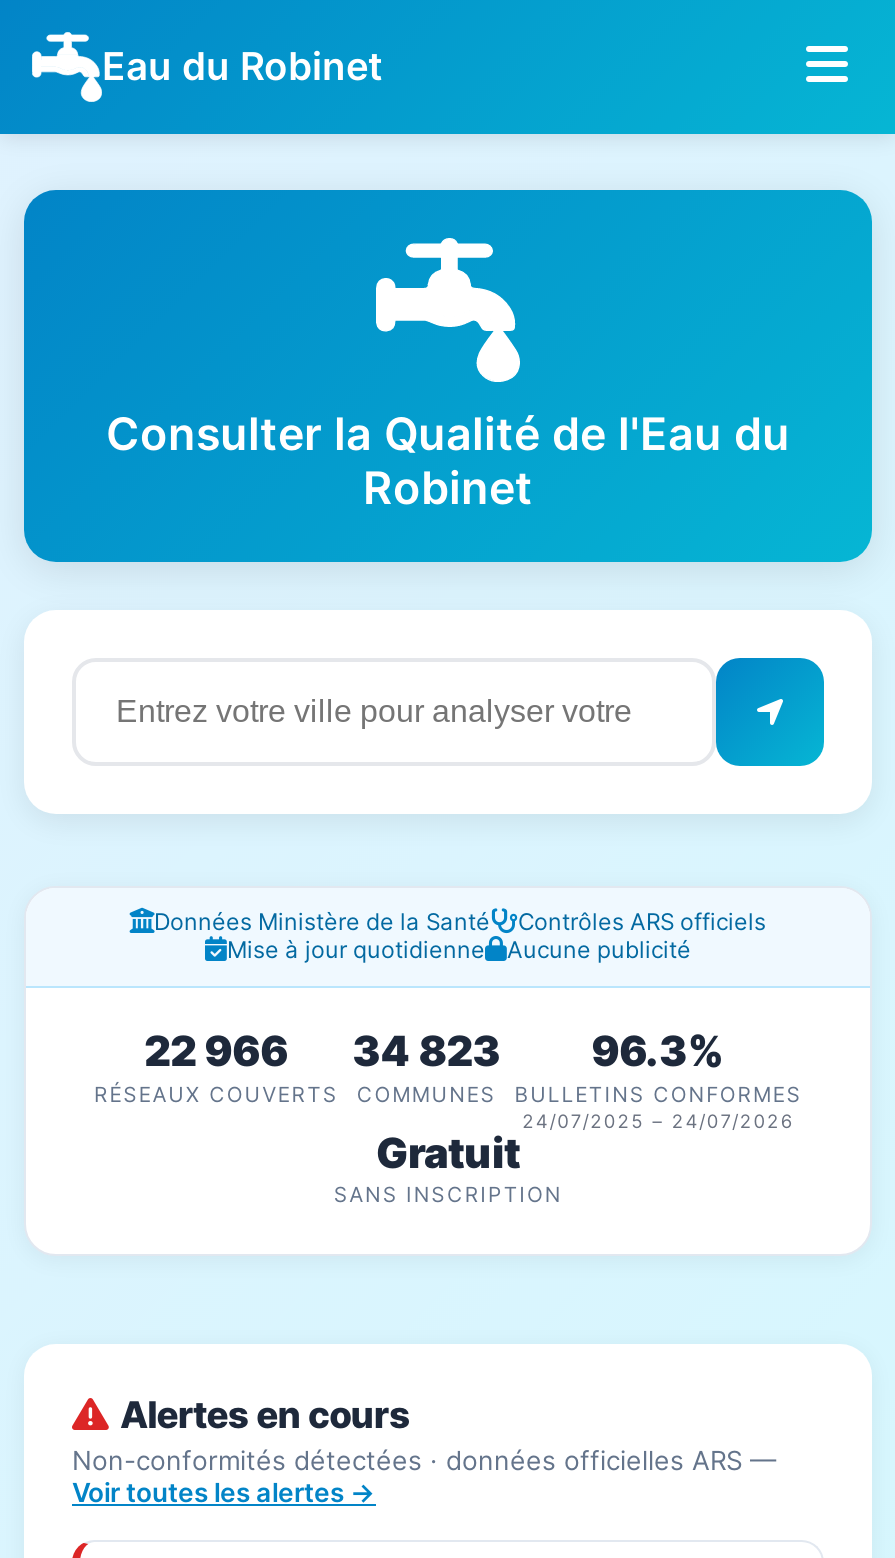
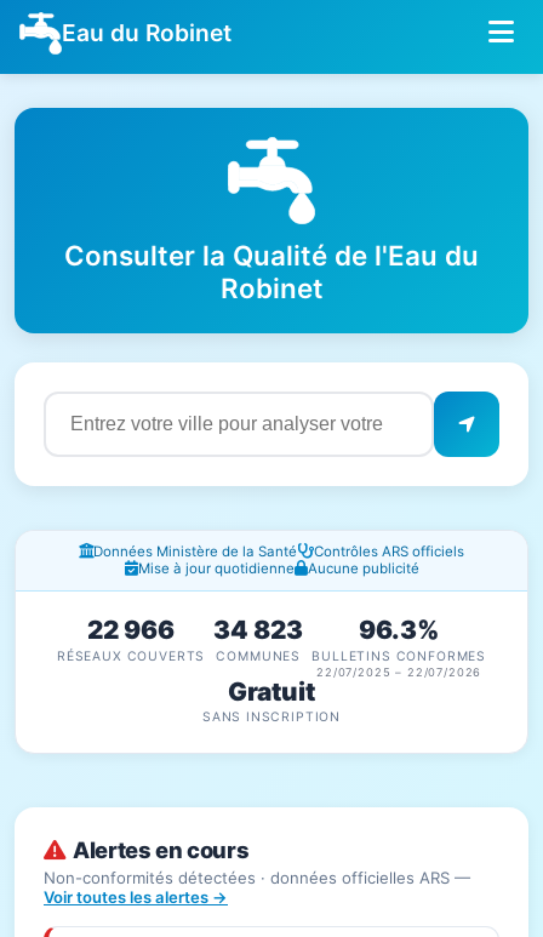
[522,1109,794,1131] 24/07/2025 – 24/07/2026 -> [316,665,481,678] 22/07/2025 – 22/07/2026

